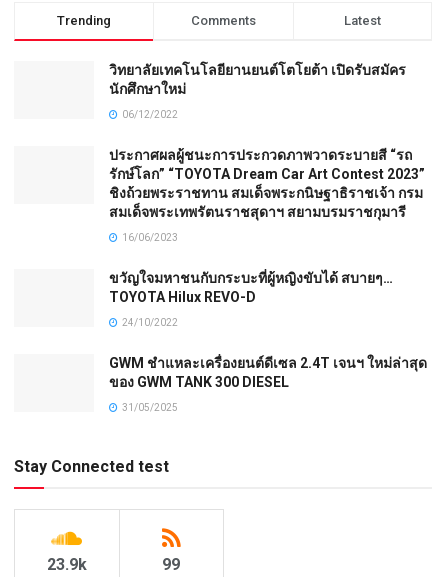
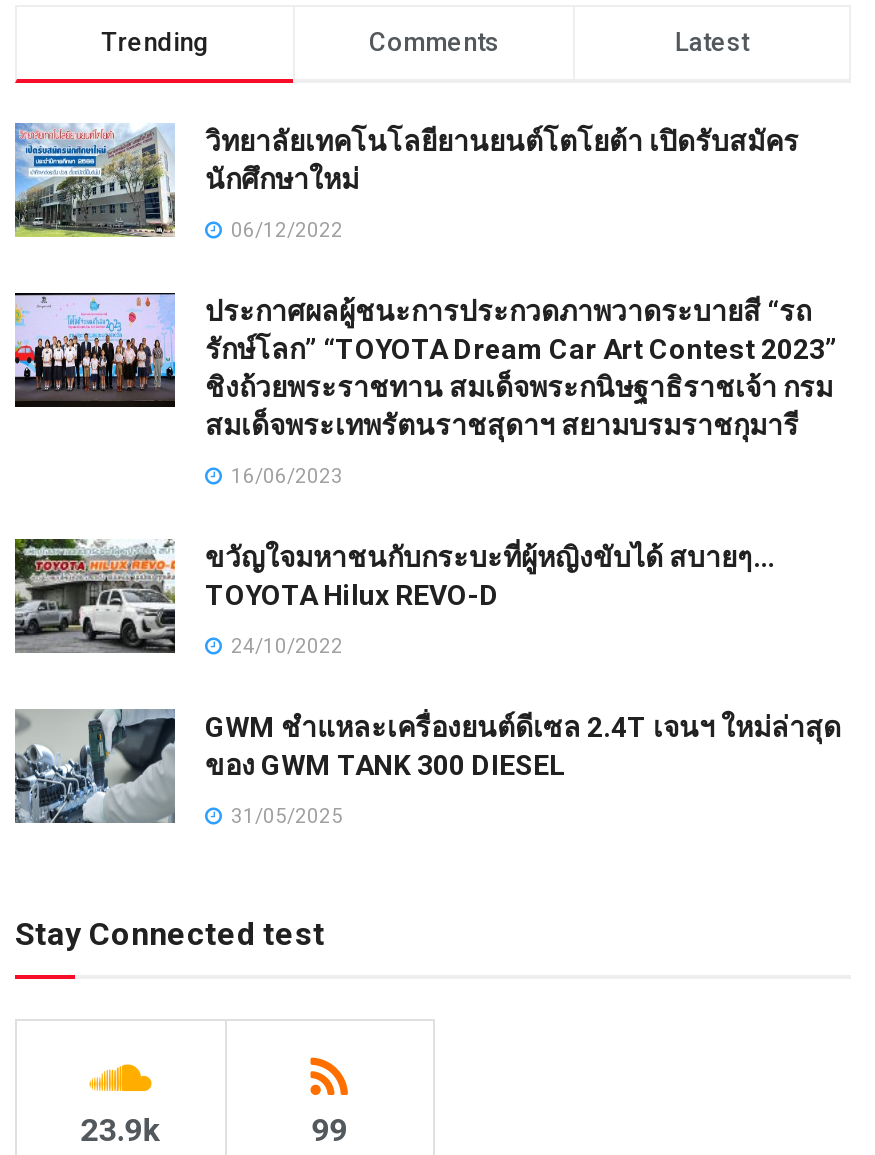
none -> [13,121,177,239] [image]
none -> [13,291,177,409] [image]
none -> [13,537,177,655] [image]
none -> [13,707,177,825] [image]

